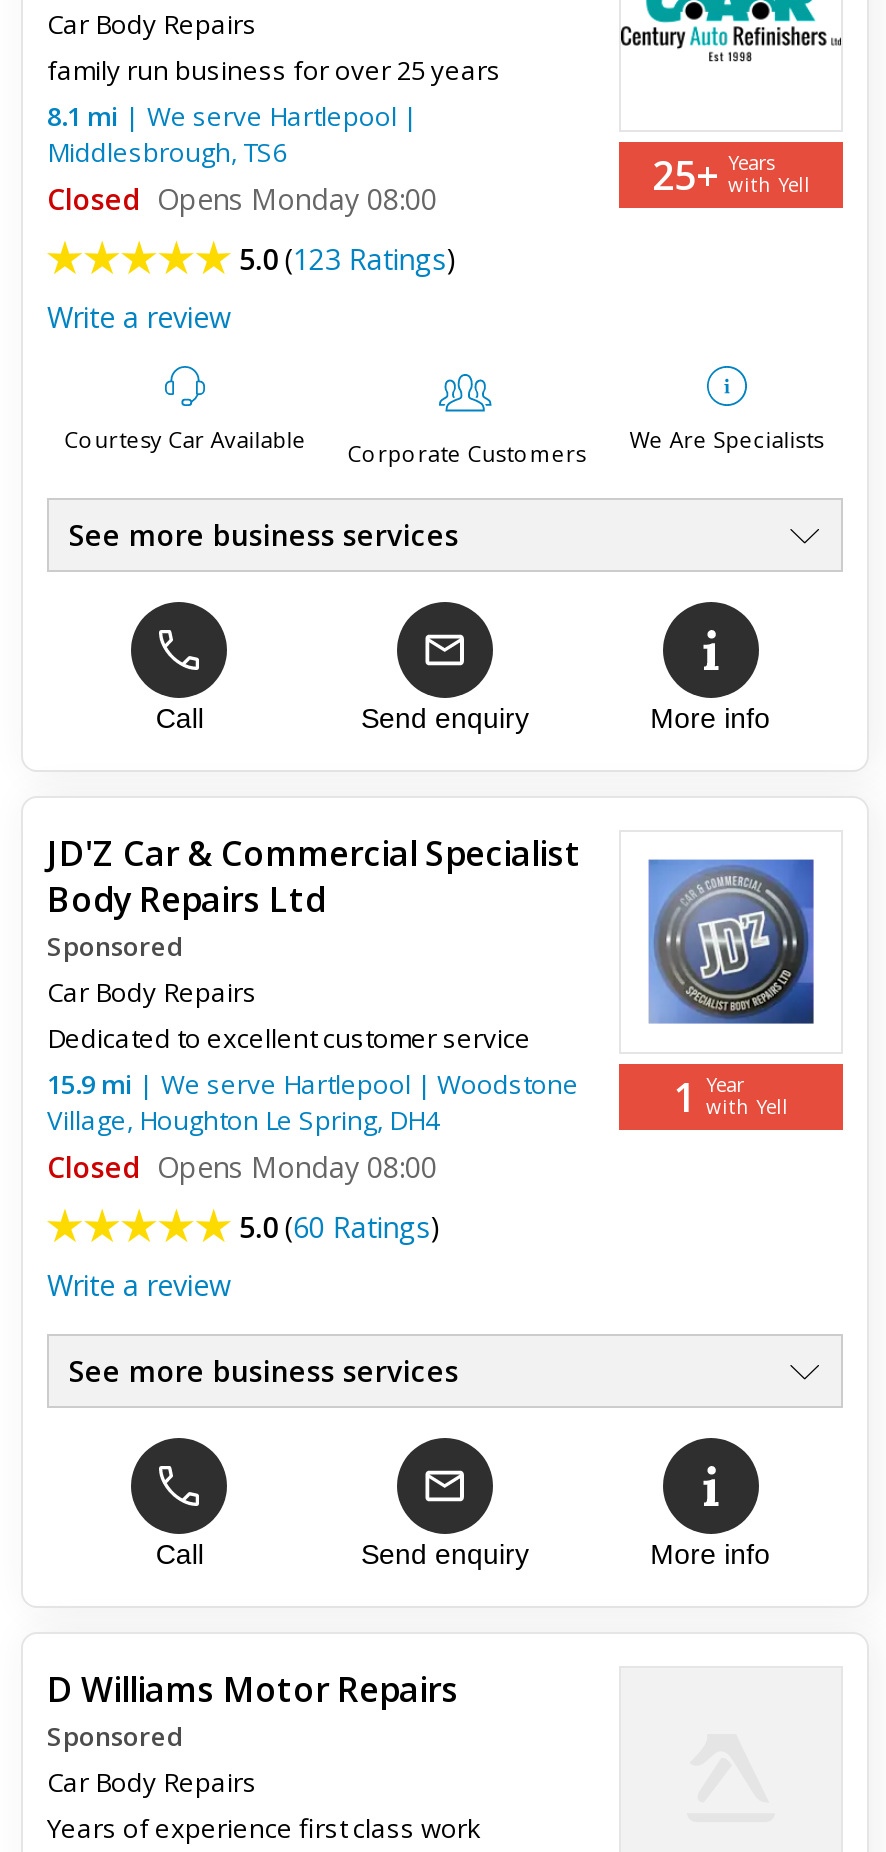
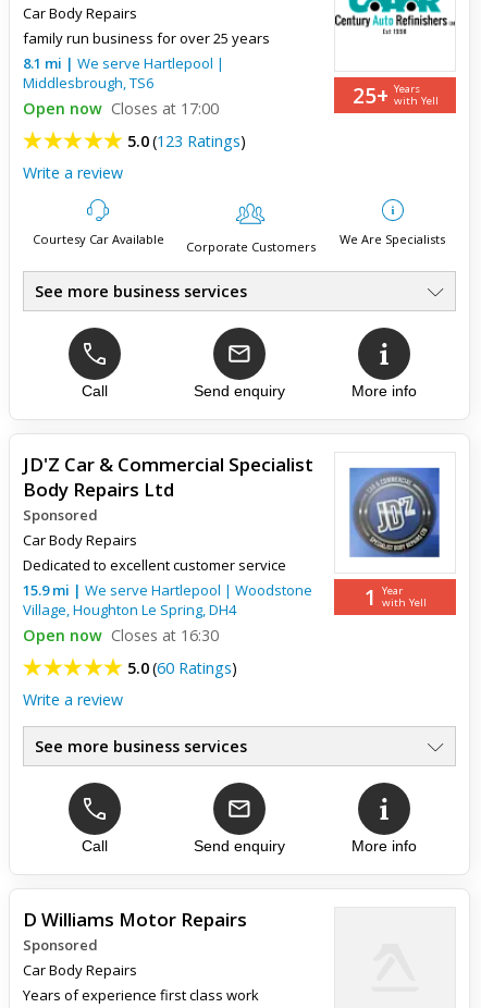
[47,180,437,218] Closed Opens Monday 08:00 -> [23,98,219,118] Open now Closes at 17:00
[47,1148,437,1186] Closed Opens Monday 08:00 -> [23,625,219,645] Open now Closes at 16:30

